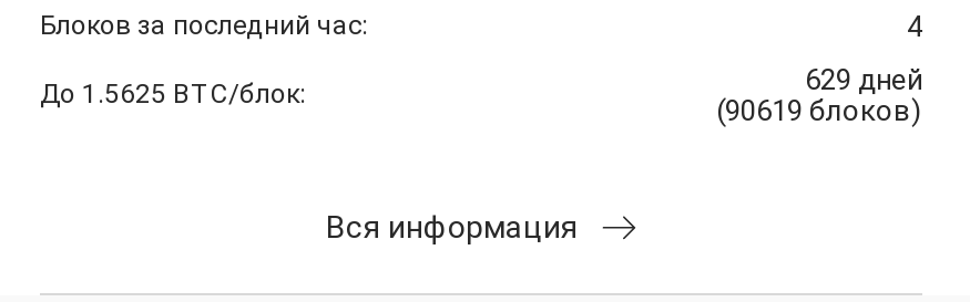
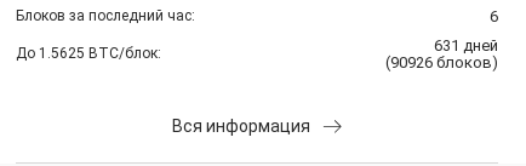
[907,10,922,43] 4 -> [490,7,498,25] 6
[805,63,922,96] 629 дней -> [434,36,498,54] 631 дней
[716,94,922,127] (90619 блоков) -> [385,53,498,71] (90926 блоков)

